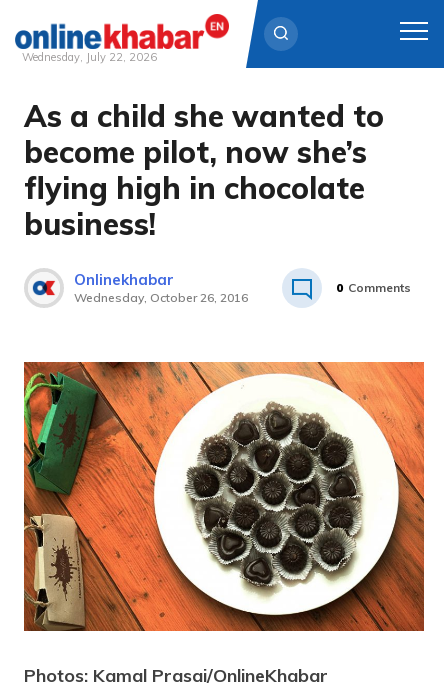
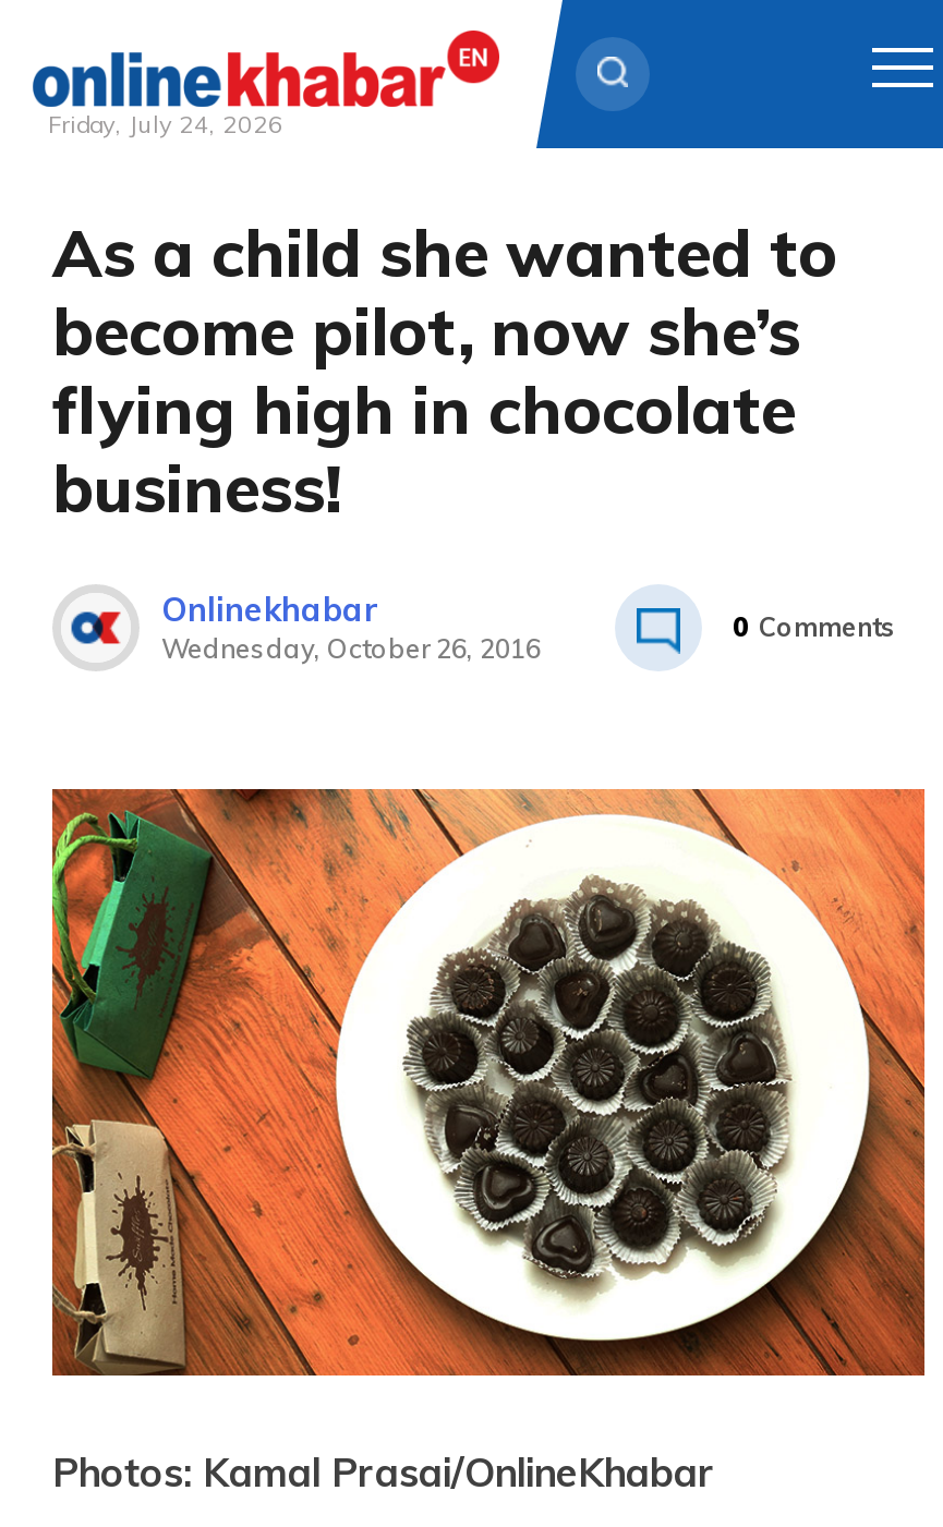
[22,50,157,64] Wednesday, July 22, 2026 -> [48,109,283,140] Friday, July 24, 2026

